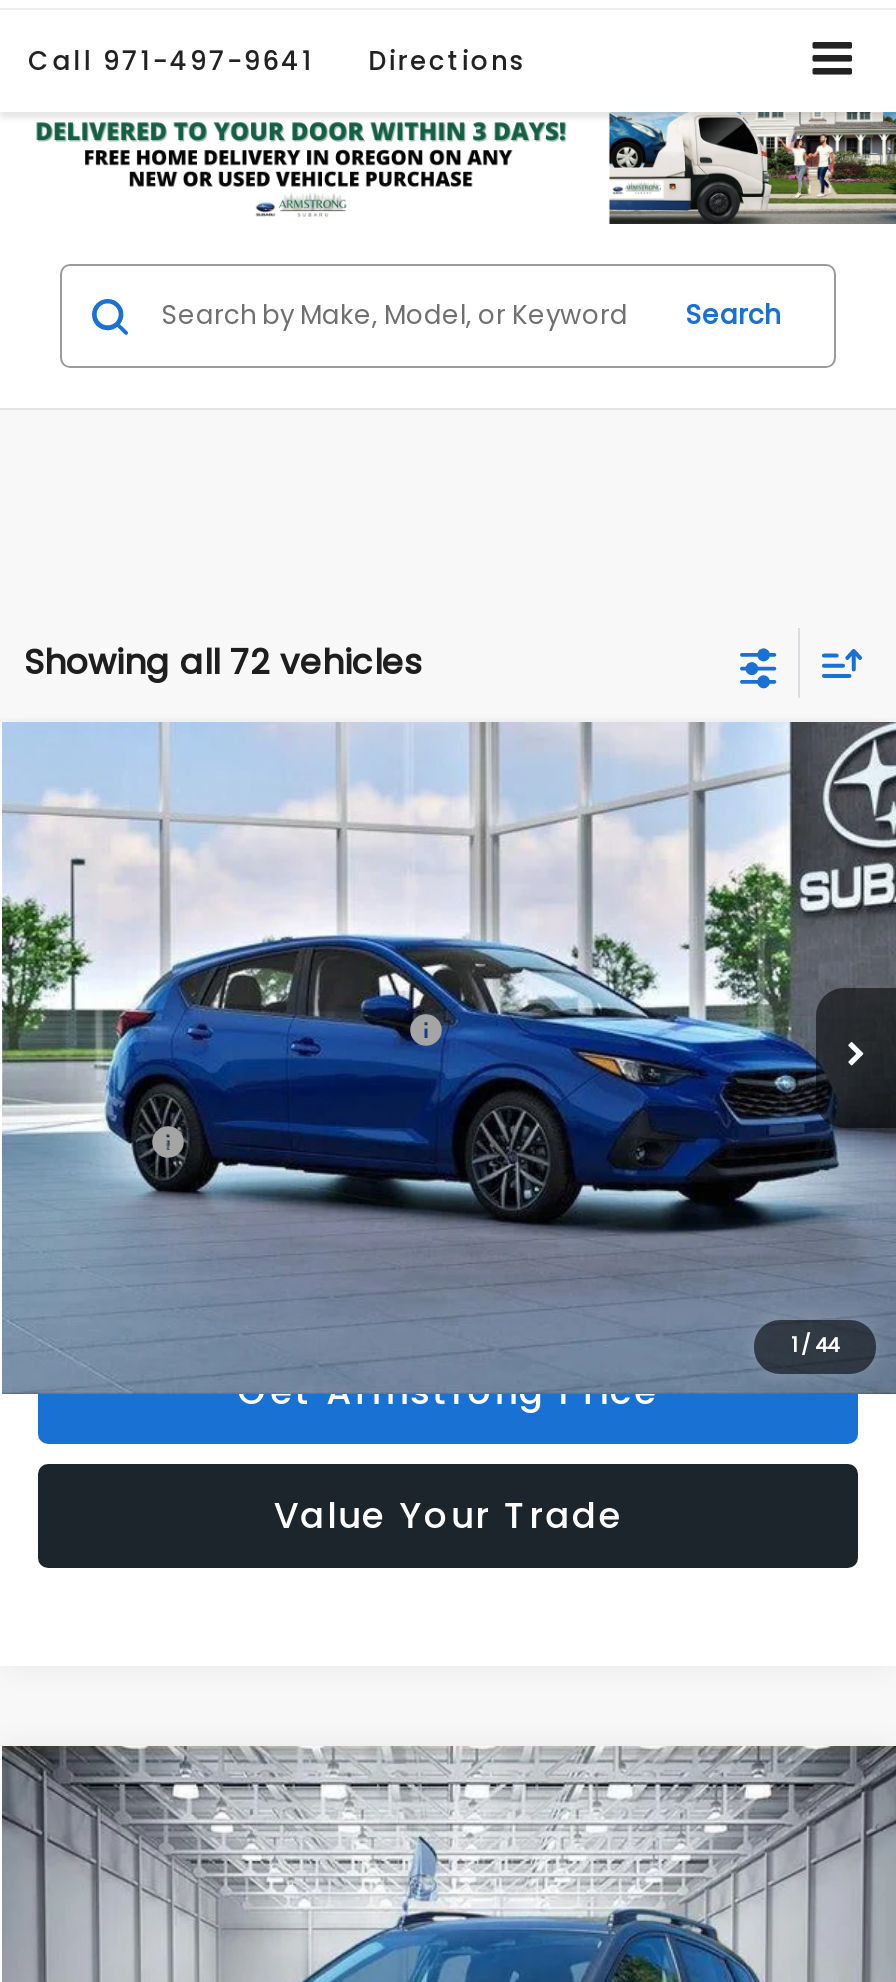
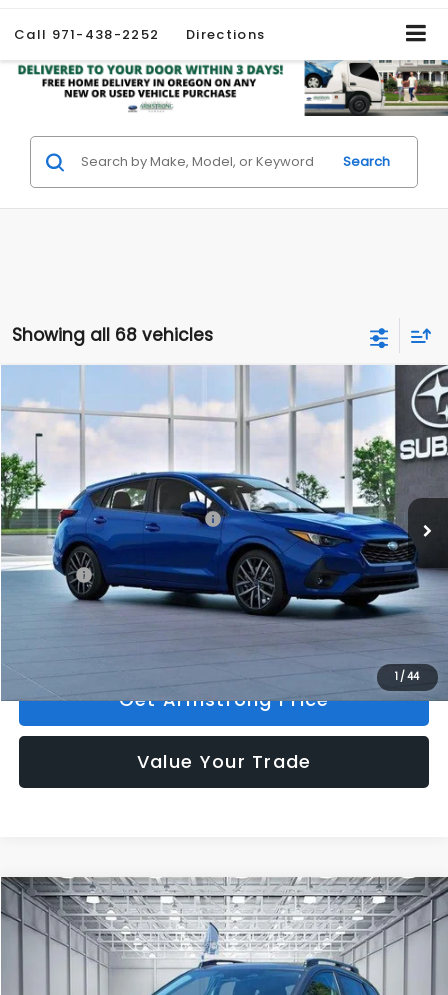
[28,43,526,81] Call 971-497-9641 Directions -> [14,25,265,44] Call 971-438-2252 Directions
[24,638,422,686] Showing all 72 vehicles -> [12,323,213,347] Showing all 68 vehicles

